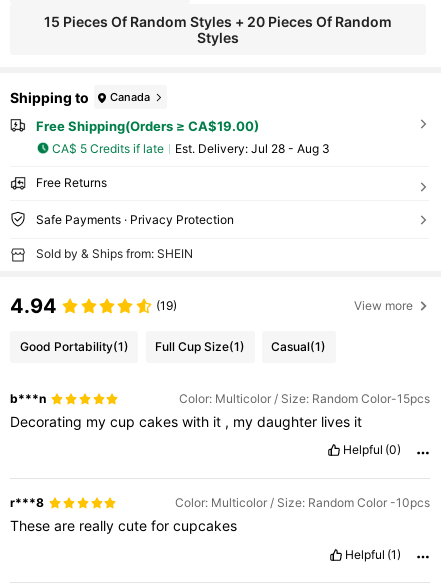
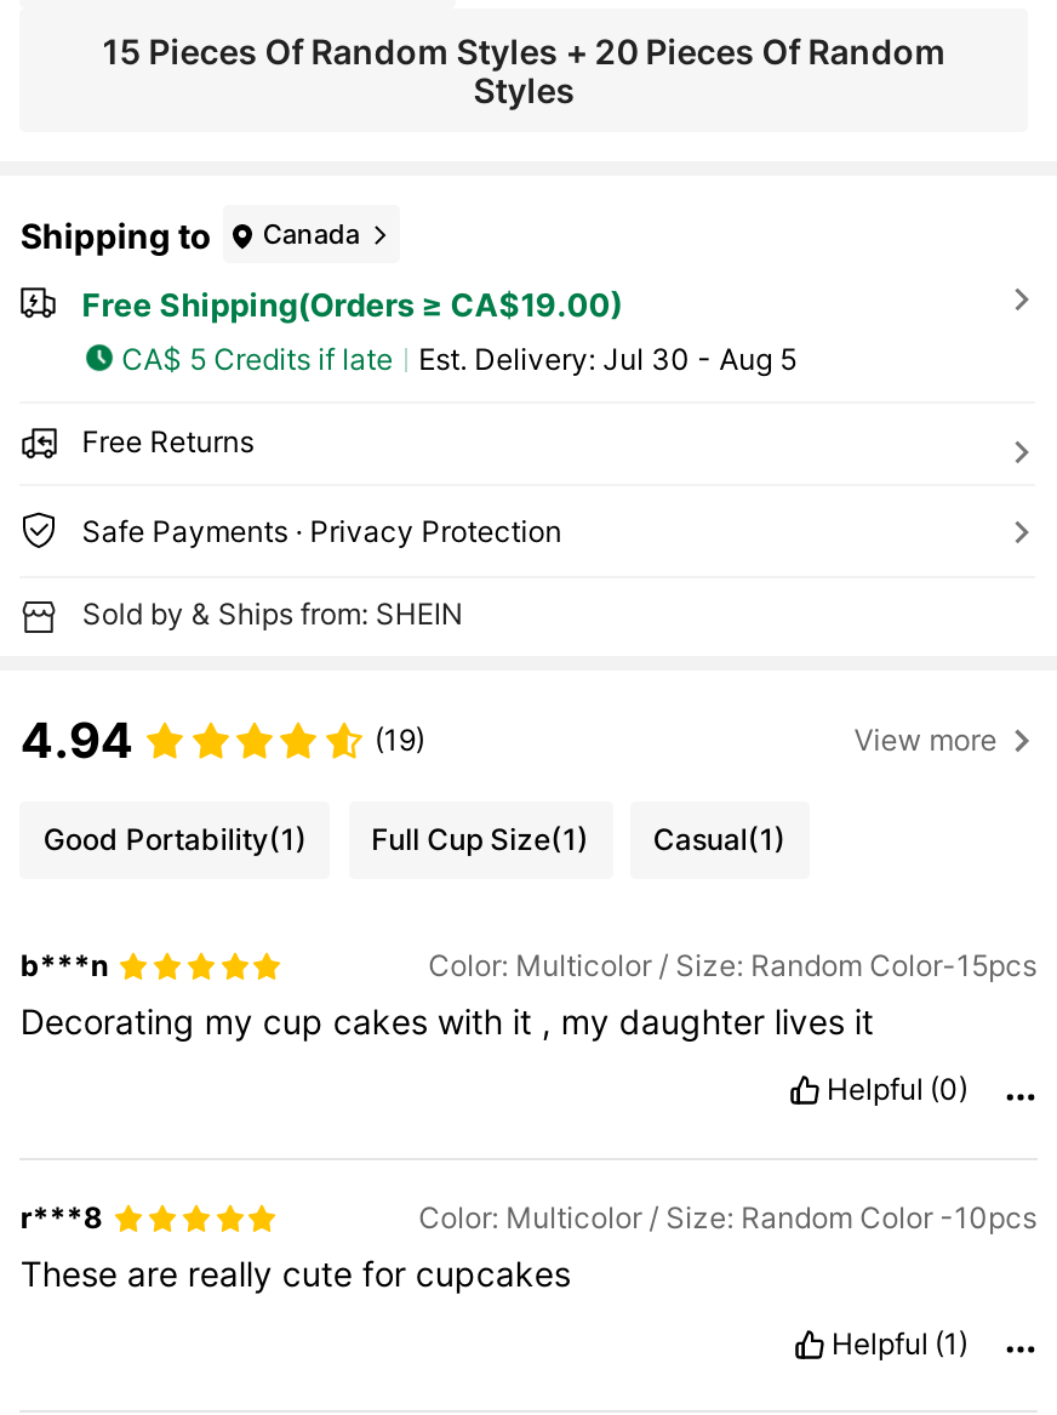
[175,141,330,156] Est. Delivery: Jul 28 - Aug 3 -> [418,340,797,377] Est. Delivery: Jul 30 - Aug 5

